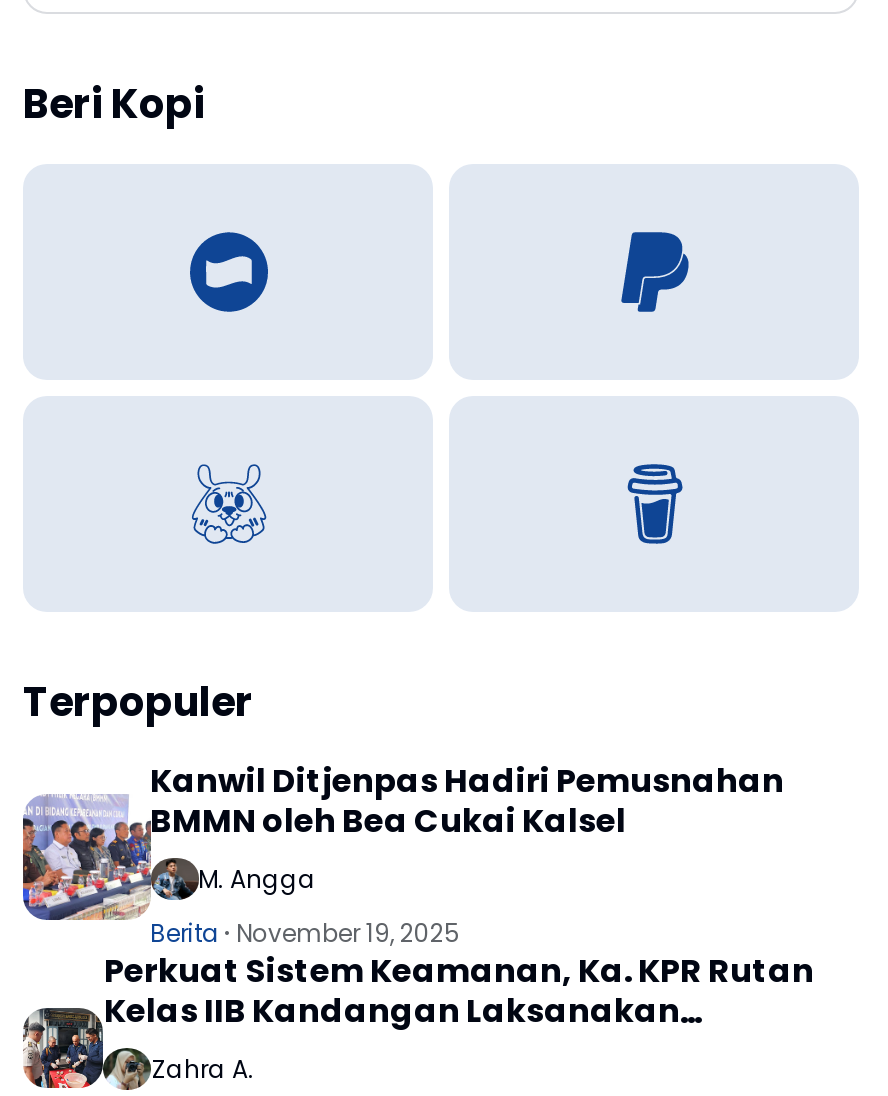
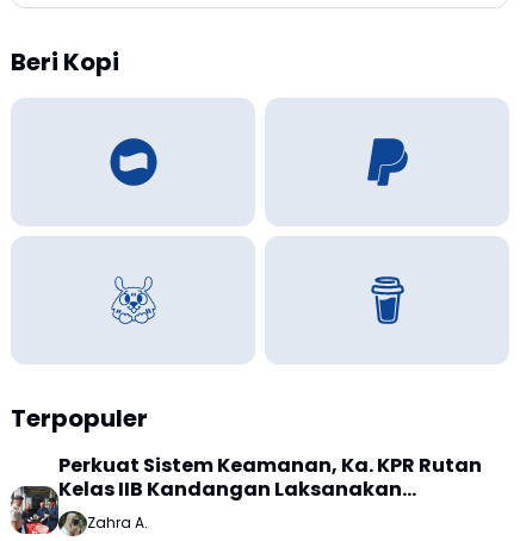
[21,758,784,951] [image] | Kanwil Ditjenpas Hadiri Pemusnahan | BMMN oleh Bea Cukai Kalsel | M. Angga | Berita November 19, 2025 -> none

